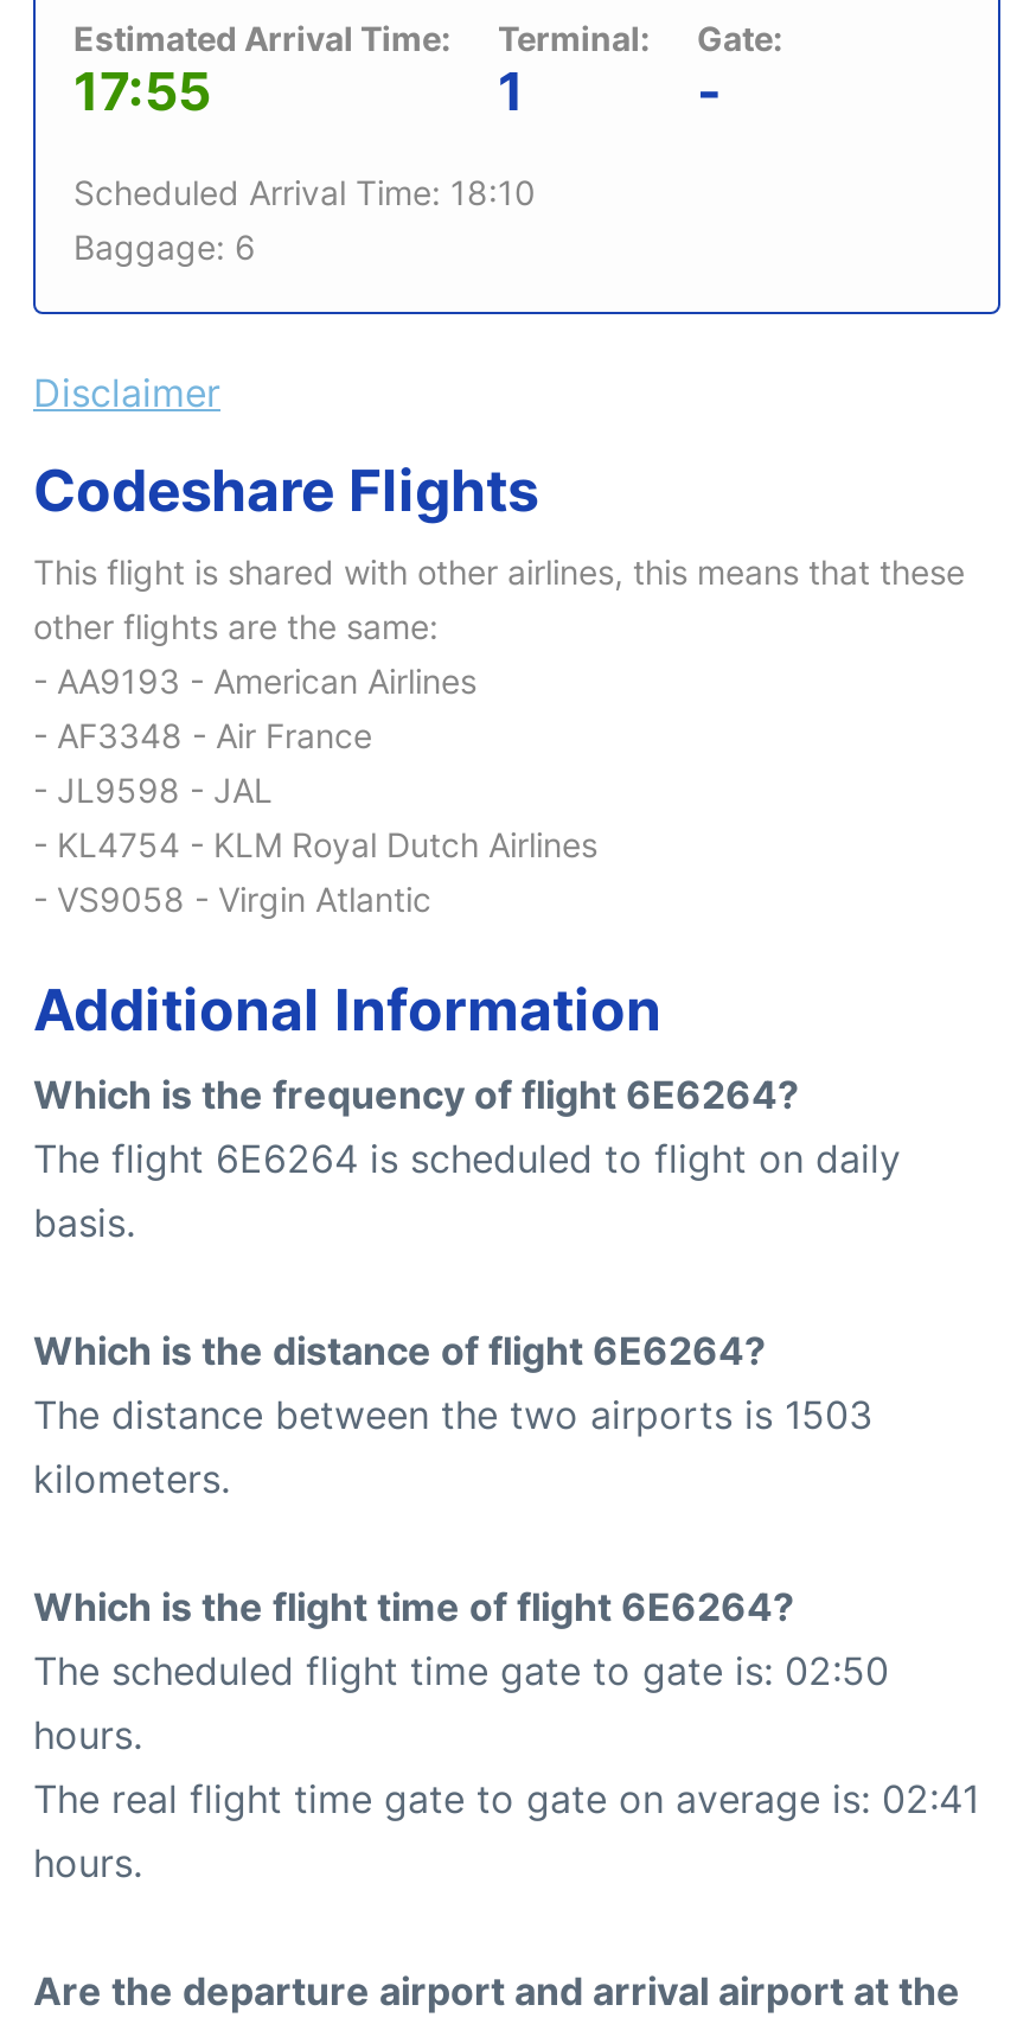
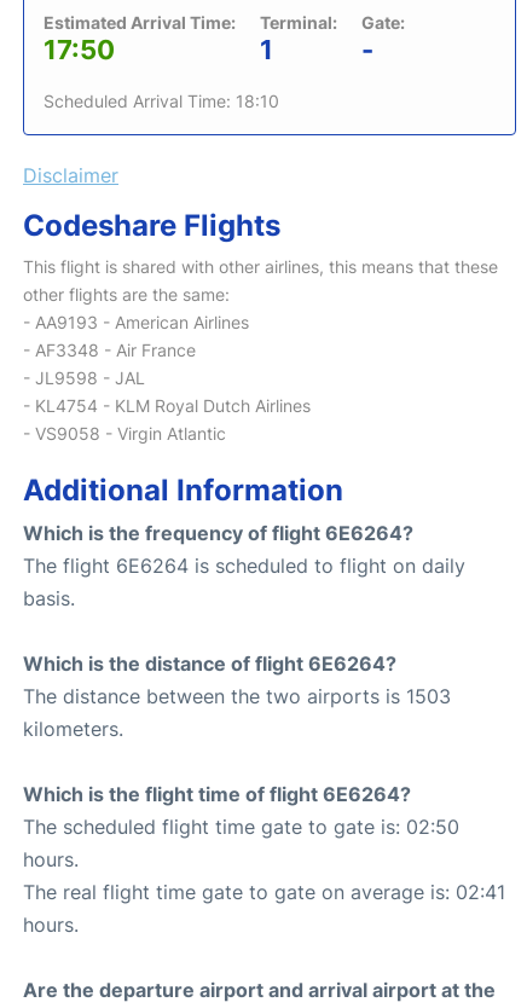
[73,60,211,121] 17:55 -> [44,33,115,65] 17:50
[73,226,256,266] Baggage: 6 -> none

